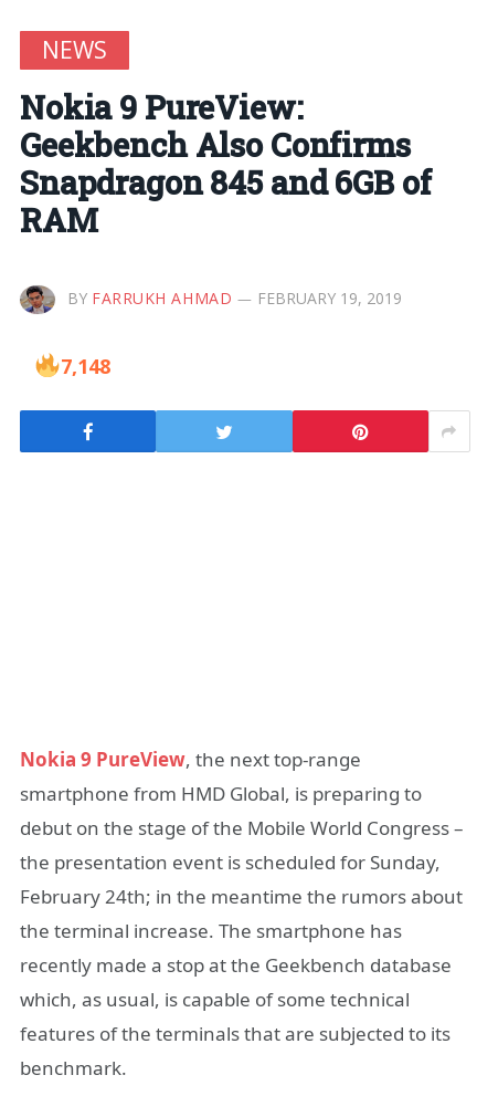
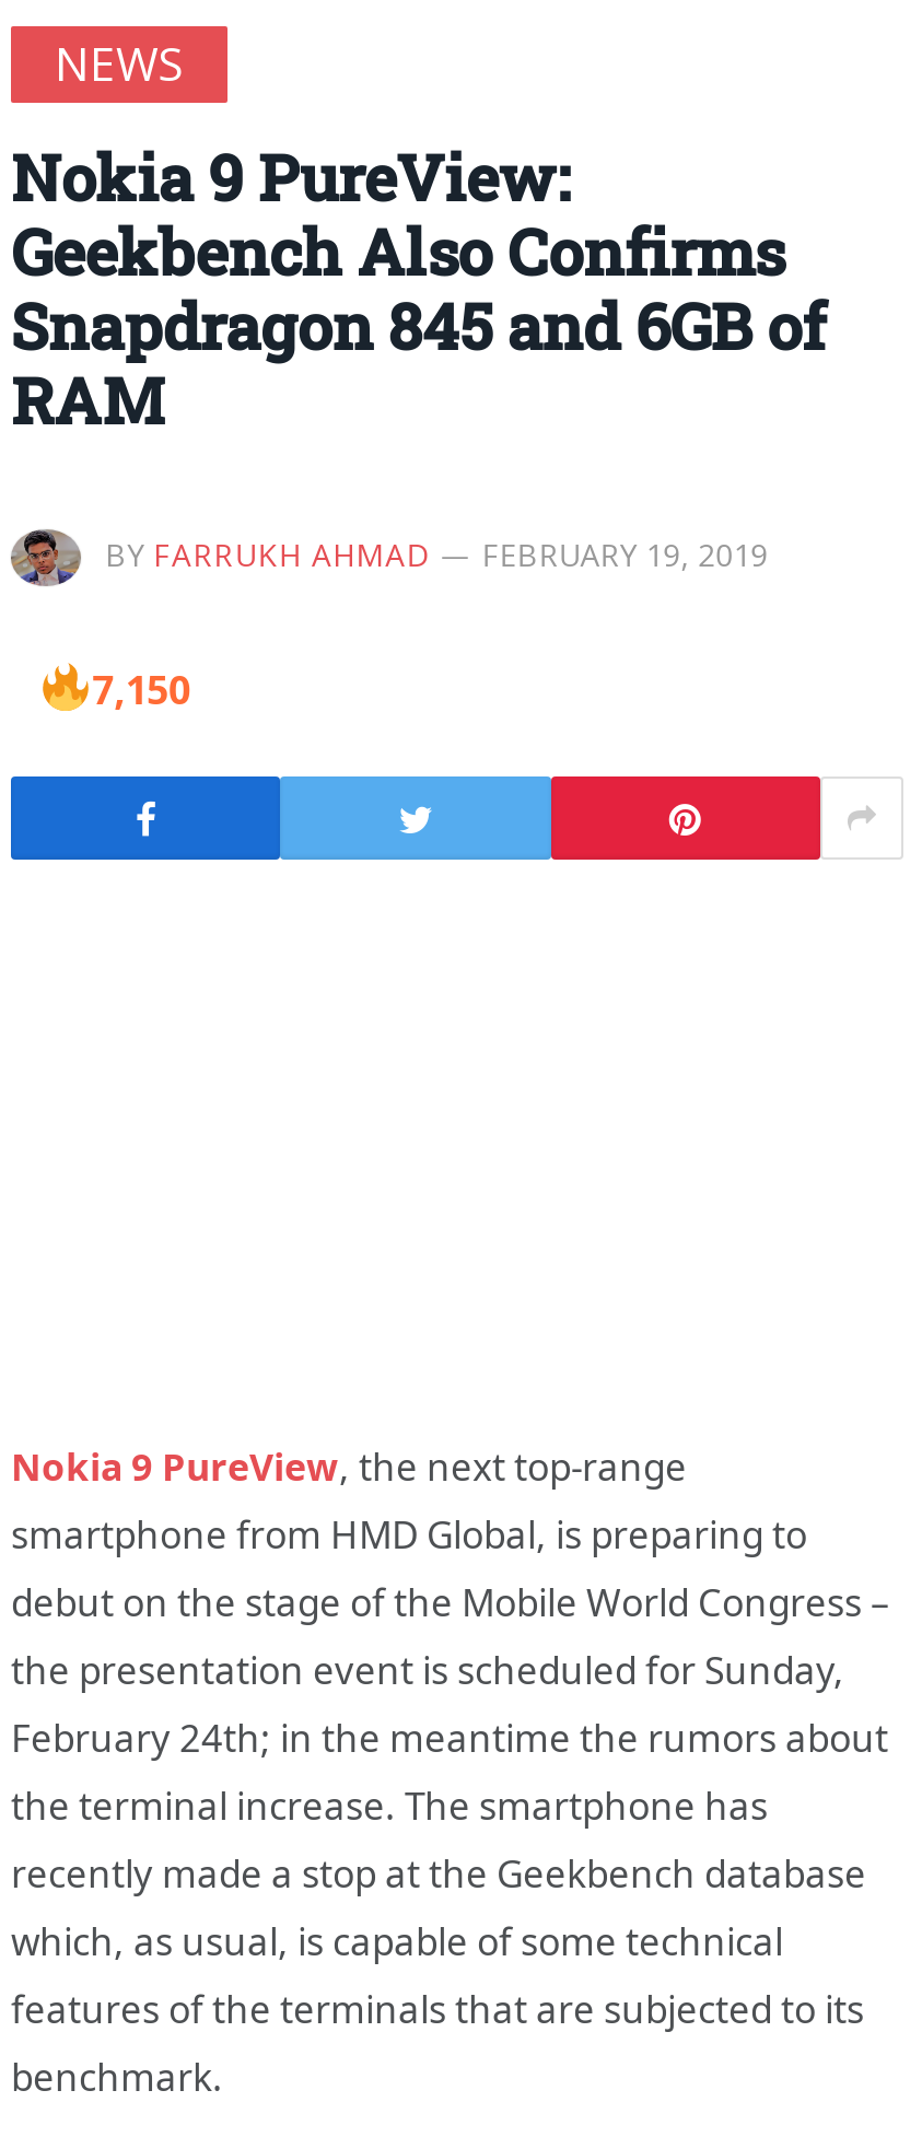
[61,352,111,379] 7,148 -> [92,662,191,714] 7,150

